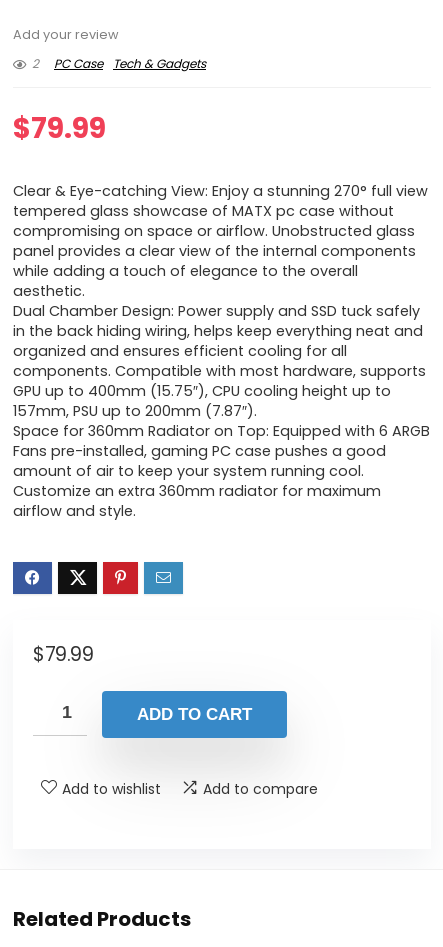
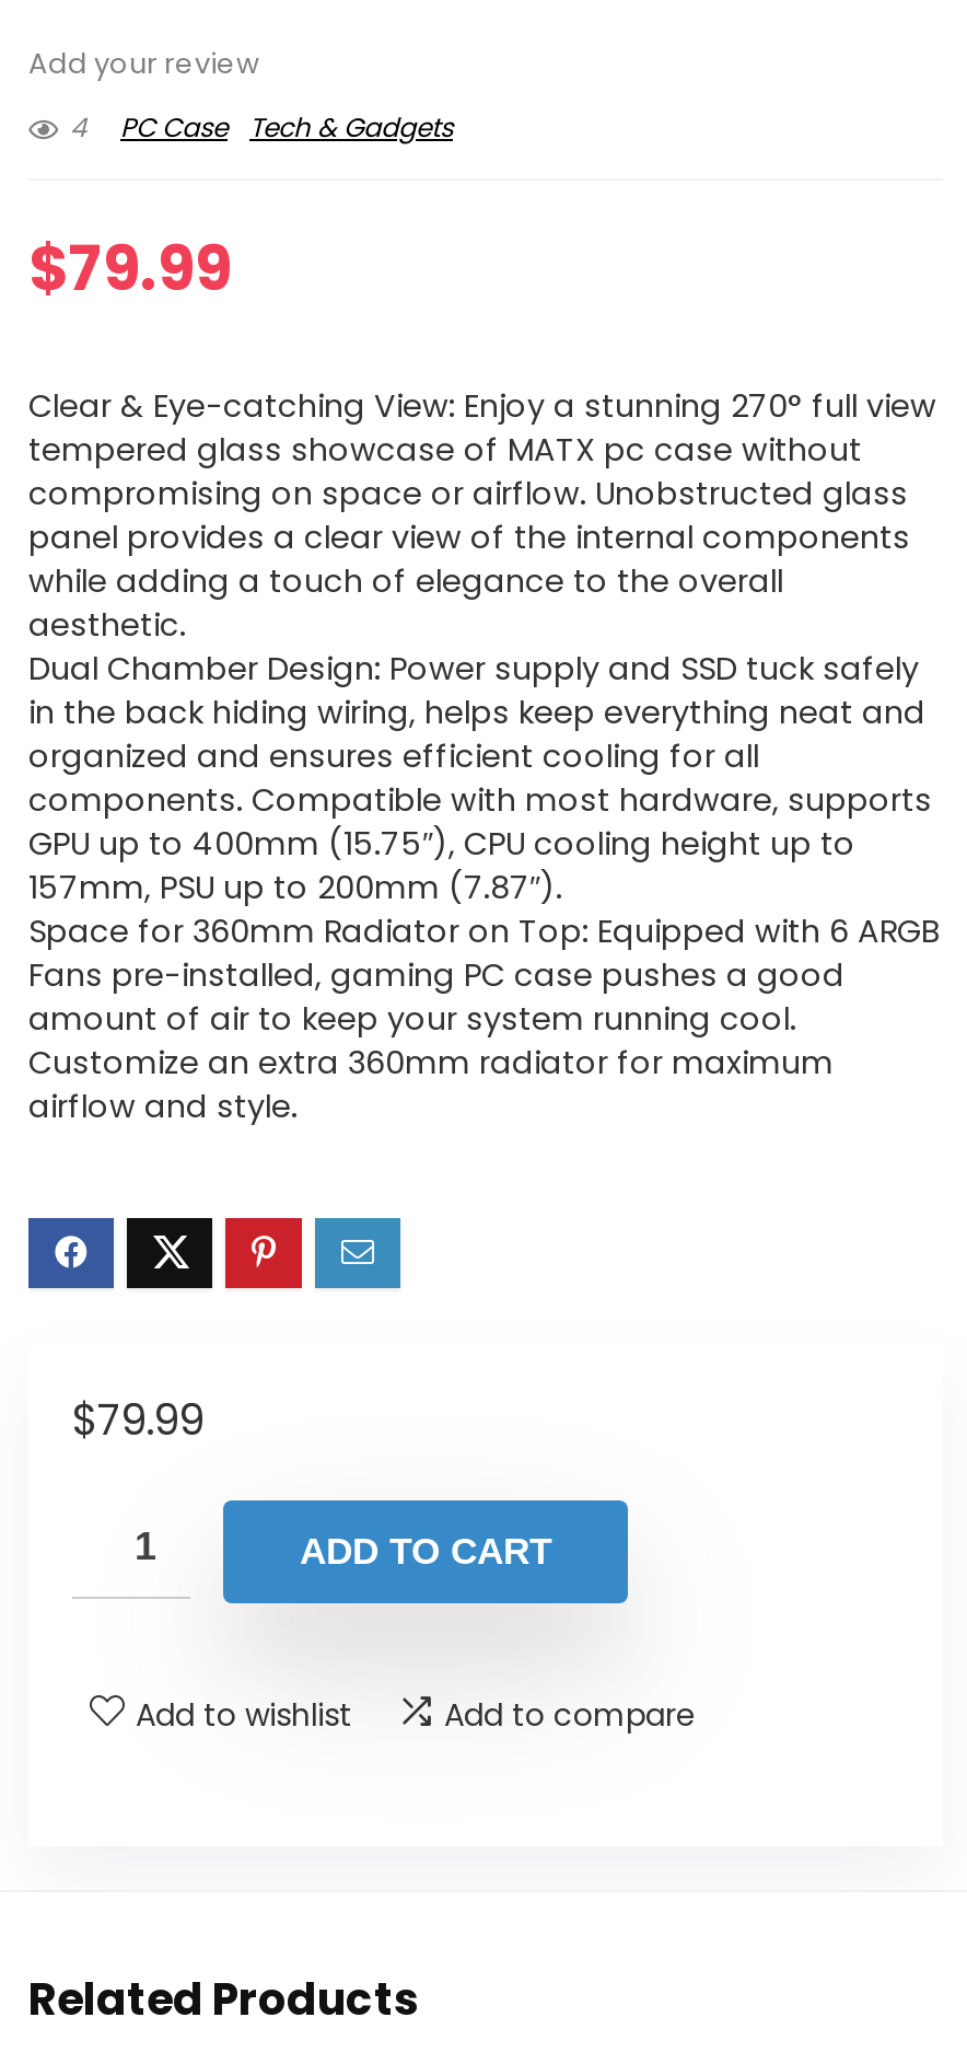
[32,55,206,72] 2 PC Case Tech & Gadgets -> [70,109,453,146] 4 PC Case Tech & Gadgets

